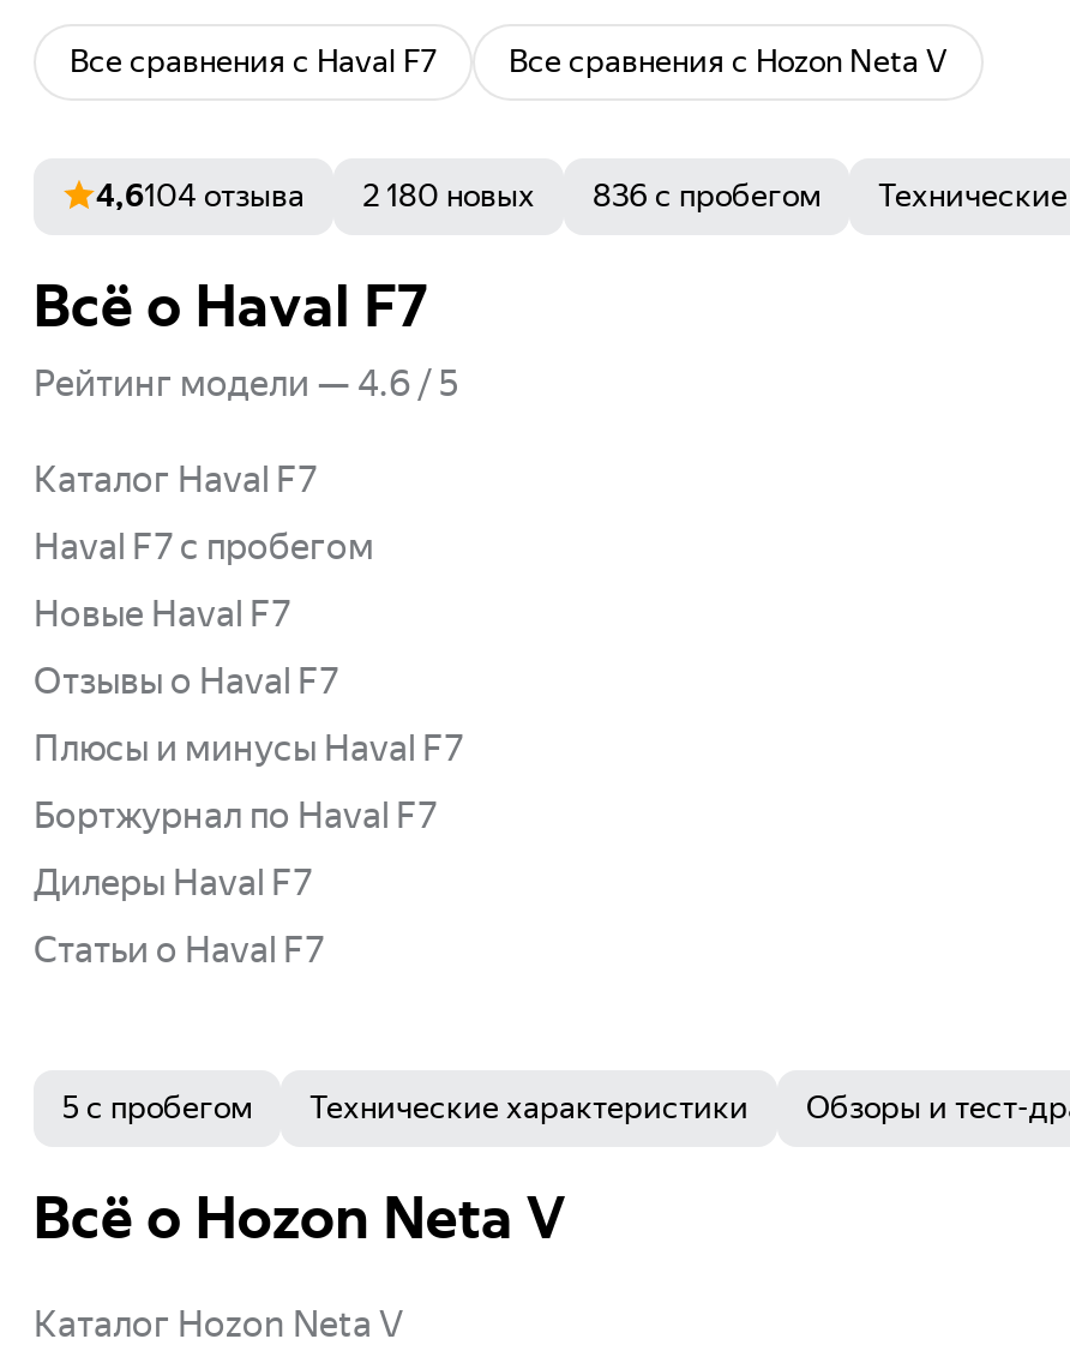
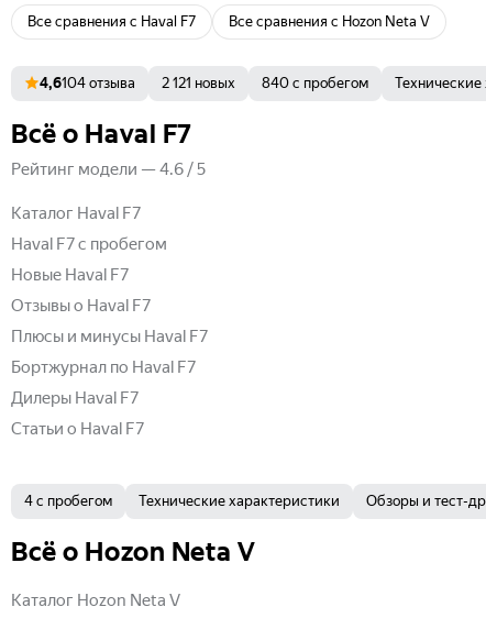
[362,177,535,213] 2 180 новых -> [162,74,235,91] 2 121 новых
[593,177,820,213] 836 с пробегом -> [262,74,368,91] 840 с пробегом
[62,1089,252,1125] 5 с пробегом -> [24,492,112,509] 4 с пробегом

